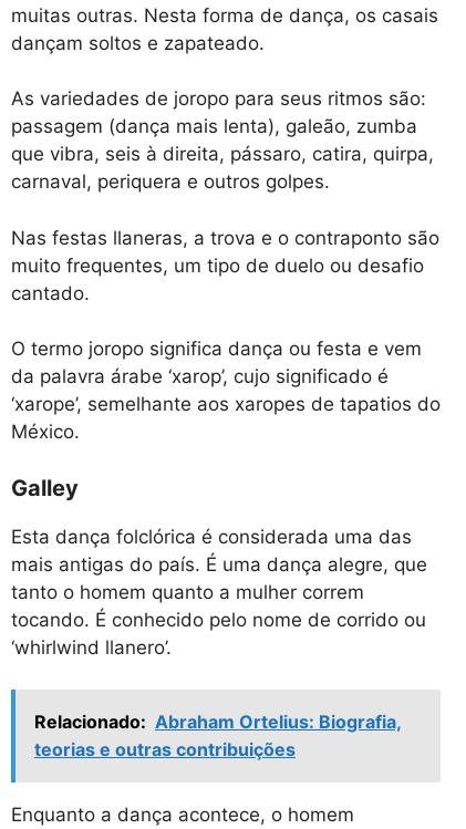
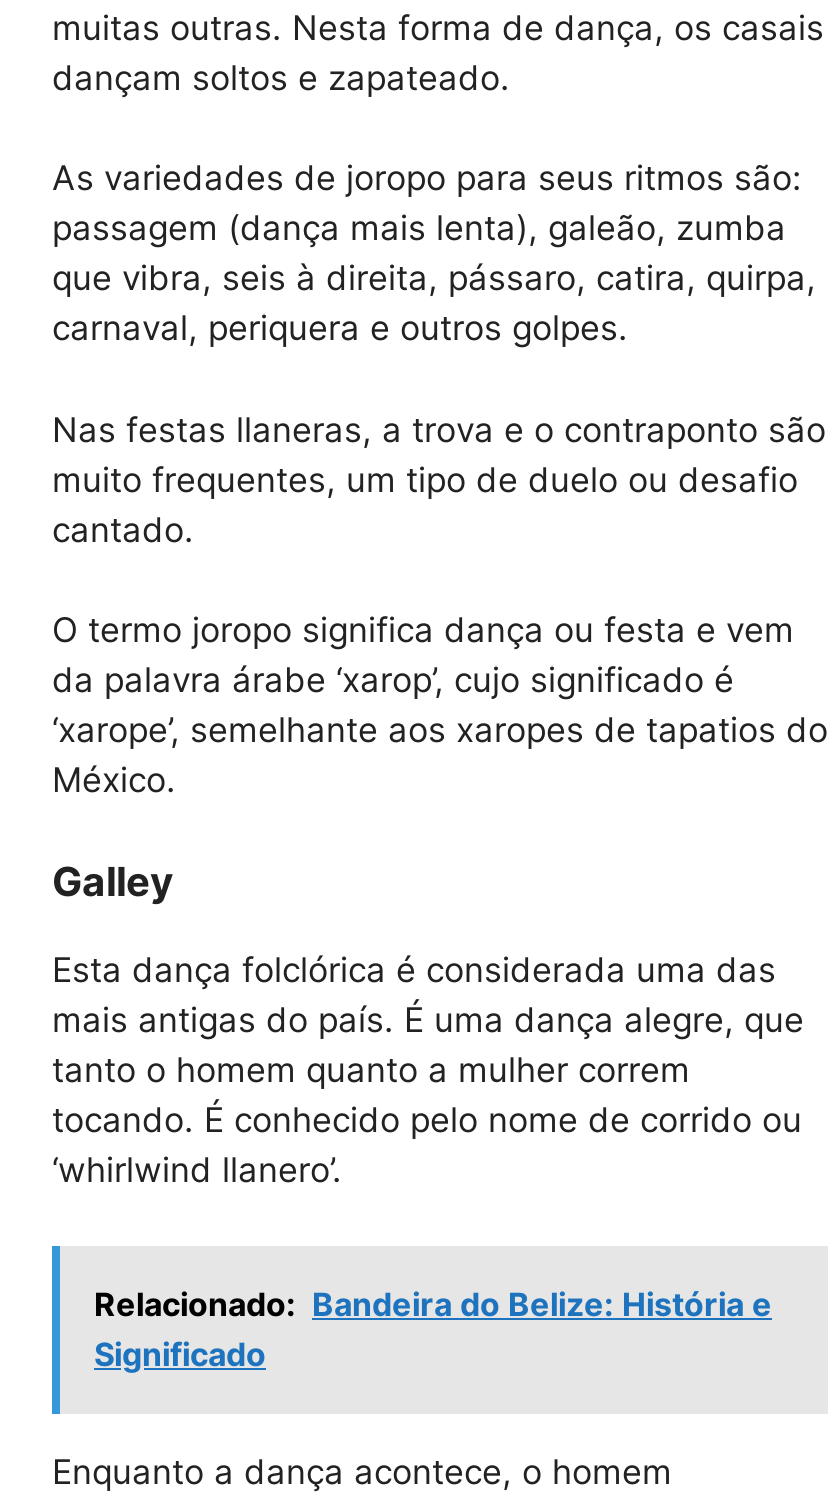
[34,711,402,761] Relacionado: Abraham Ortelius: Biografia, | teorias e outras contribuições -> [94,1285,772,1375] Relacionado: Bandeira do Belize: História e | Significado

